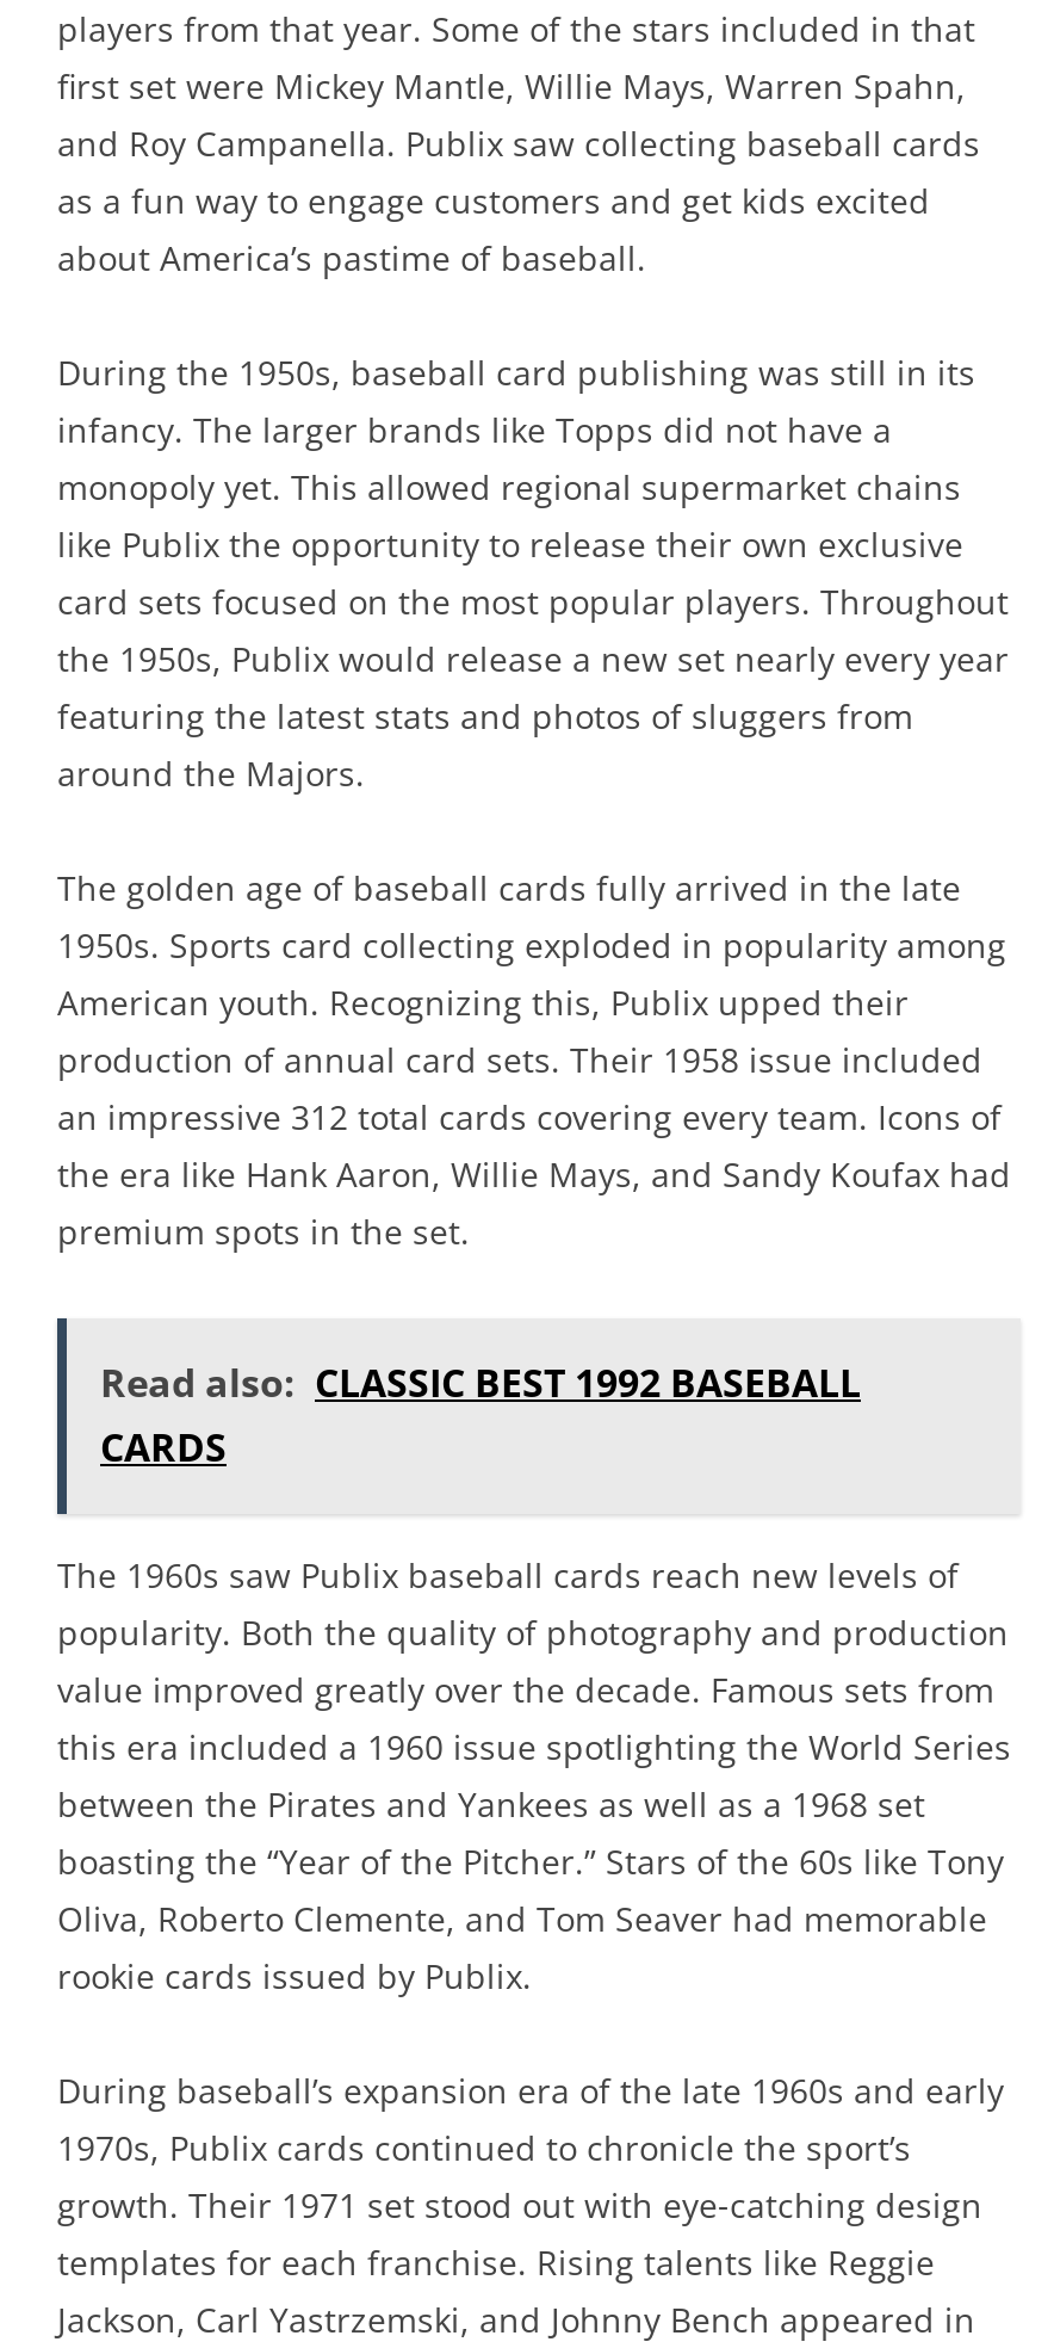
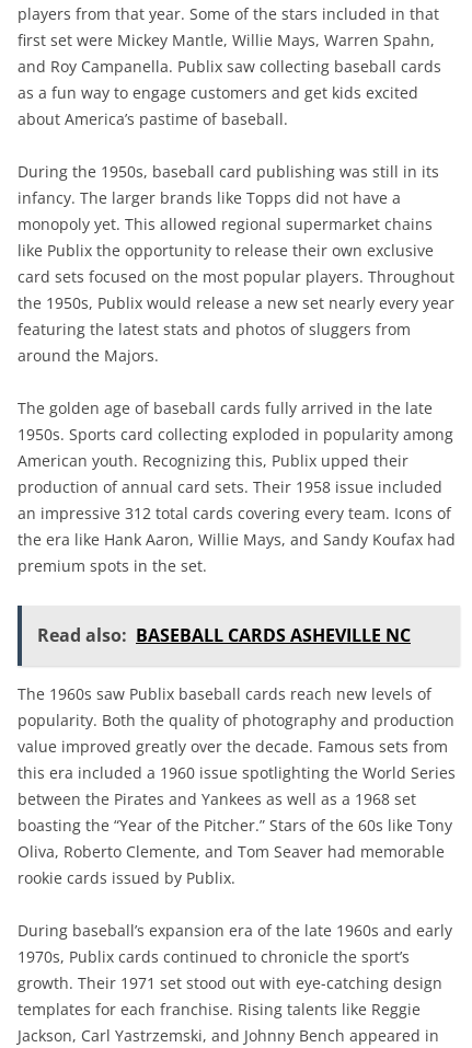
[100,1357,861,1474] Read also: CLASSIC BEST 1992 BASEBALL | CARDS -> [37,623,411,647] Read also: BASEBALL CARDS ASHEVILLE NC

